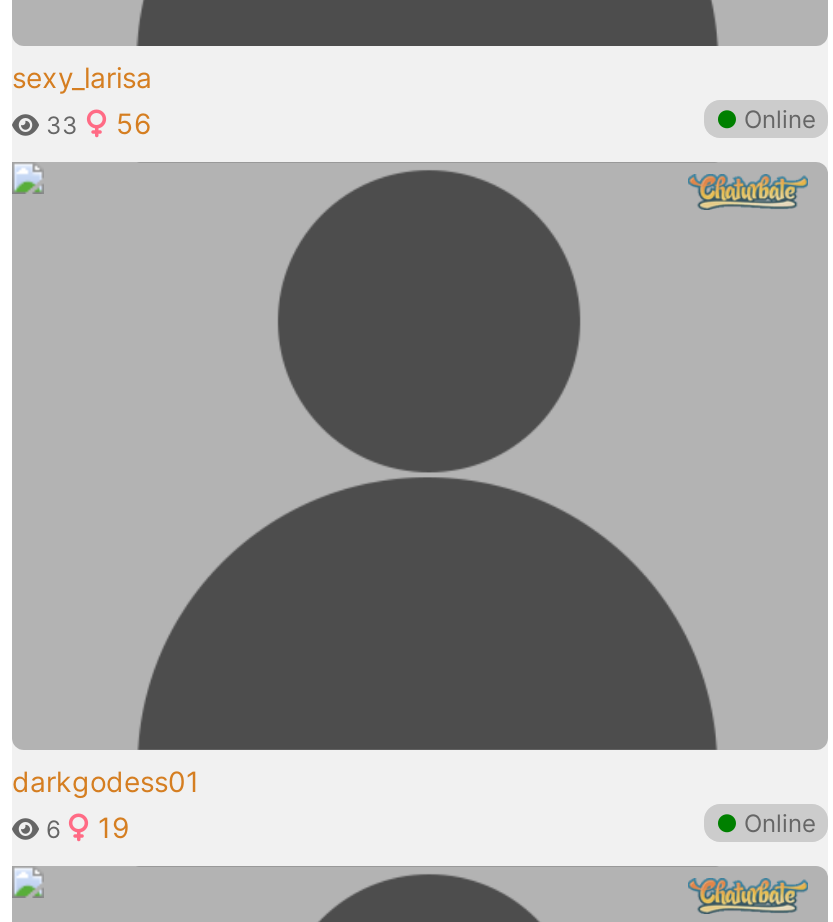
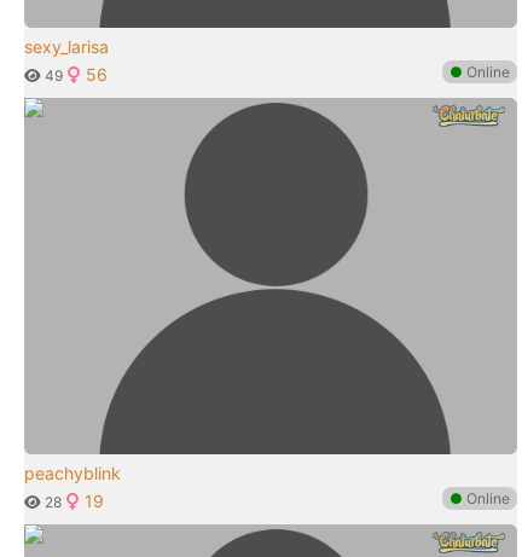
[40,105,152,139] 33 56 -> [41,64,108,84] 49 56
[12,765,200,799] darkgodess01 -> [24,462,121,483] peachyblink
[40,811,130,845] 6 19 -> [41,490,104,510] 28 19

